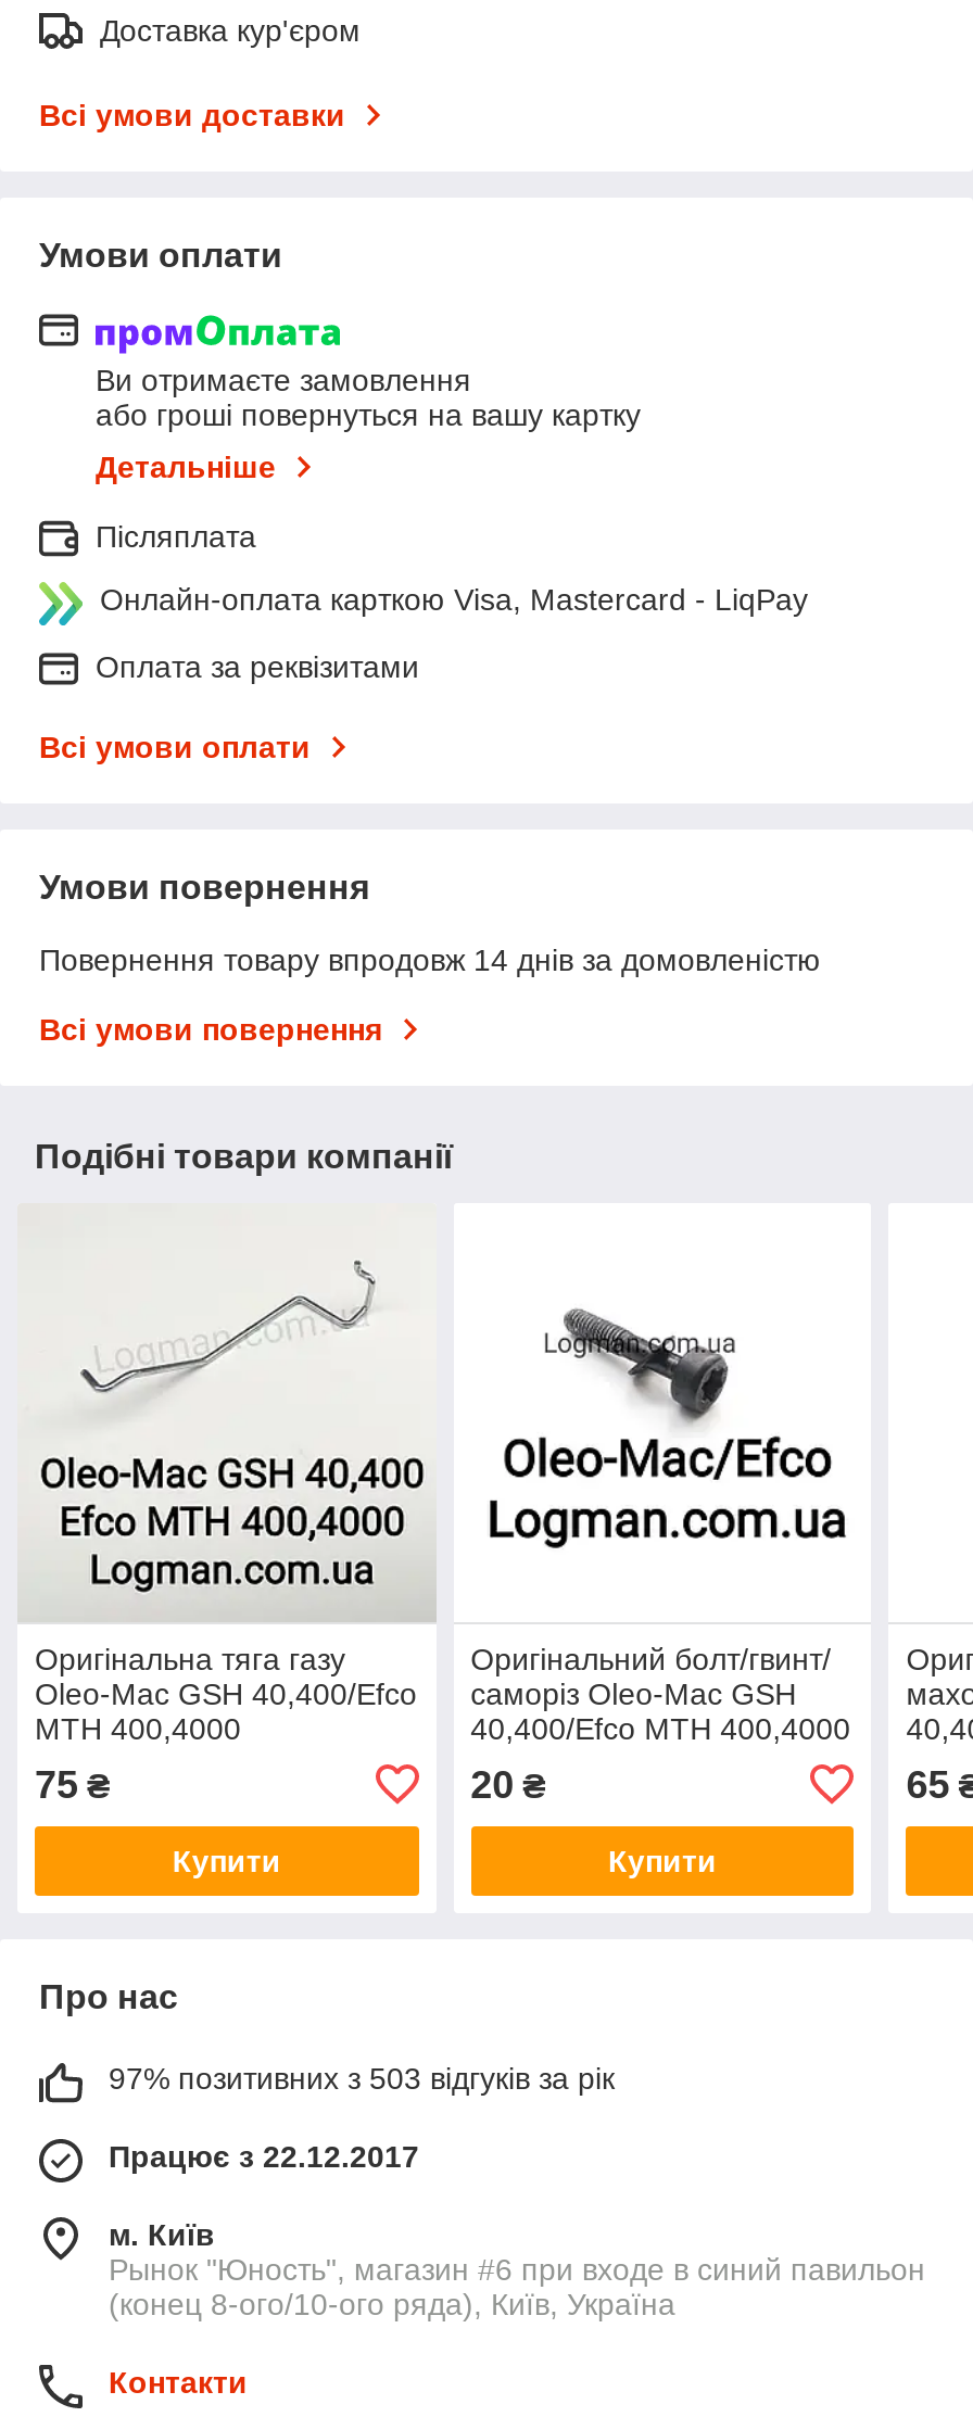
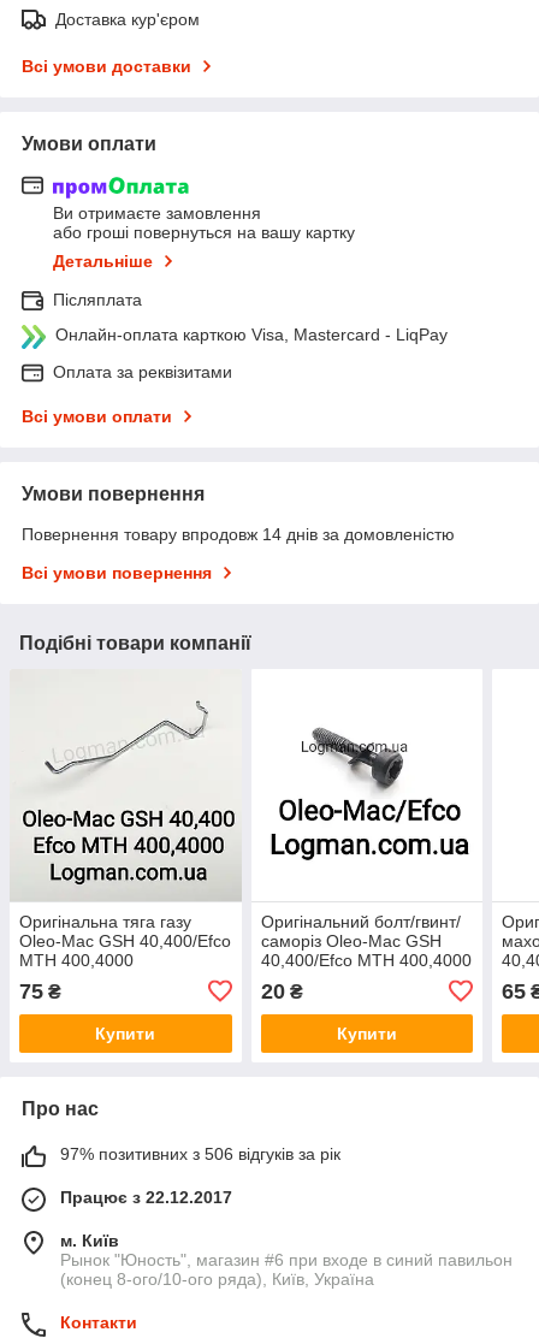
[109,2060,615,2095] 97% позитивних з 503 відгуків за рік -> [60,1144,340,1163] 97% позитивних з 506 відгуків за рік

